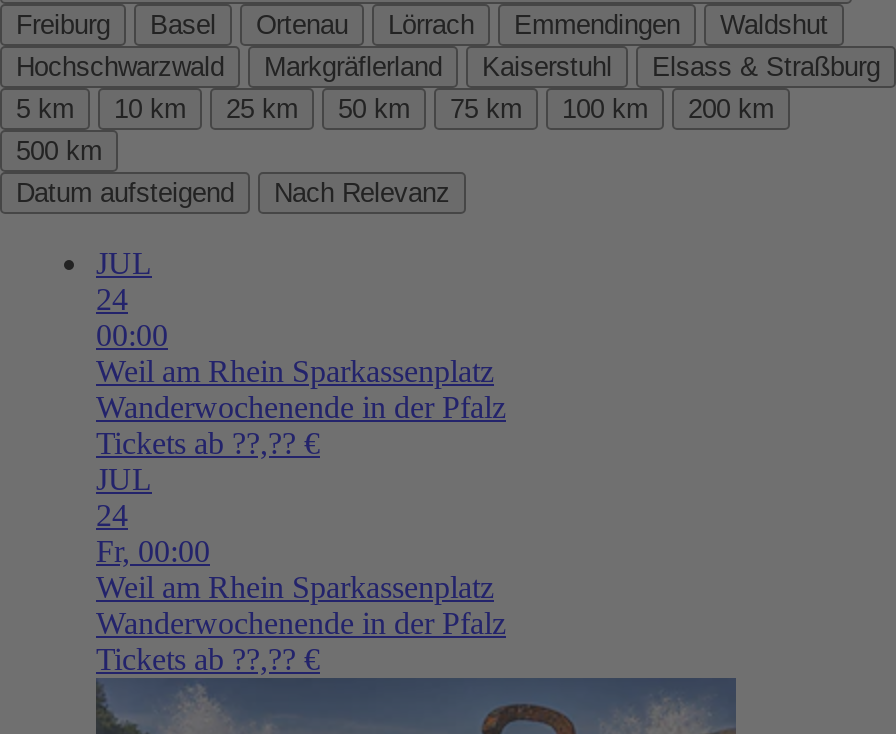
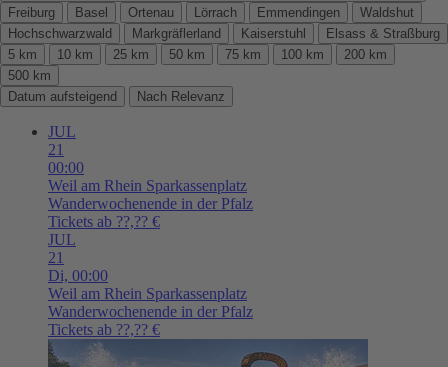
[96,282,128,316] 24 -> [48,141,64,158] 21
[96,498,210,568] 24 | Fr, 00:00 -> [48,249,108,284] 21 | Di, 00:00

